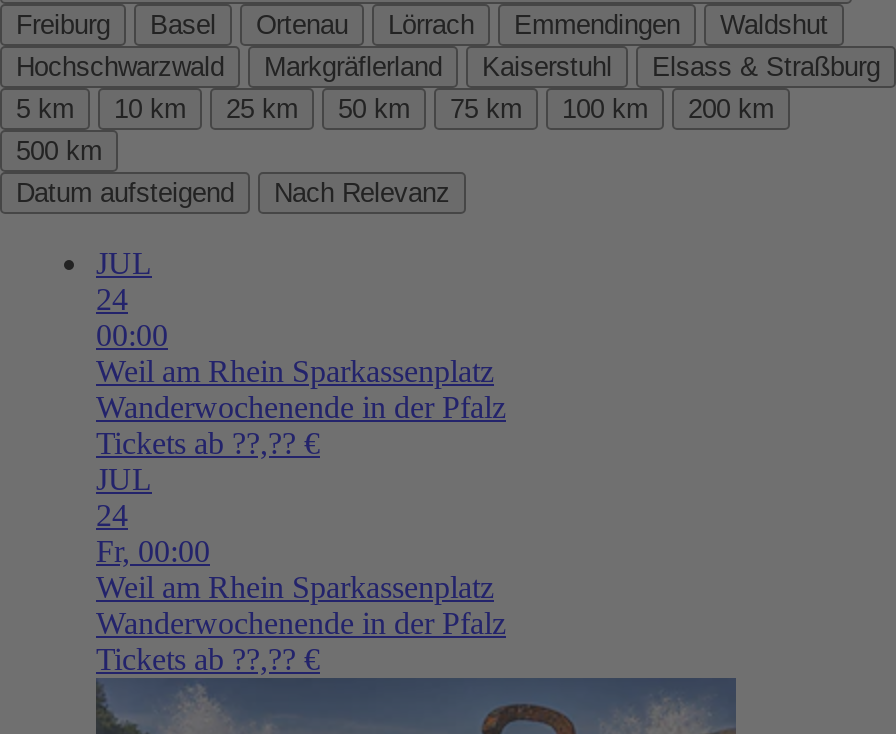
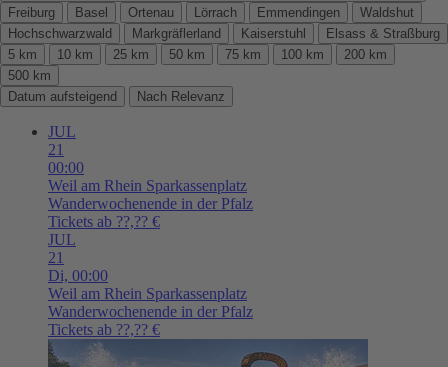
[96,282,128,316] 24 -> [48,141,64,158] 21
[96,498,210,568] 24 | Fr, 00:00 -> [48,249,108,284] 21 | Di, 00:00

